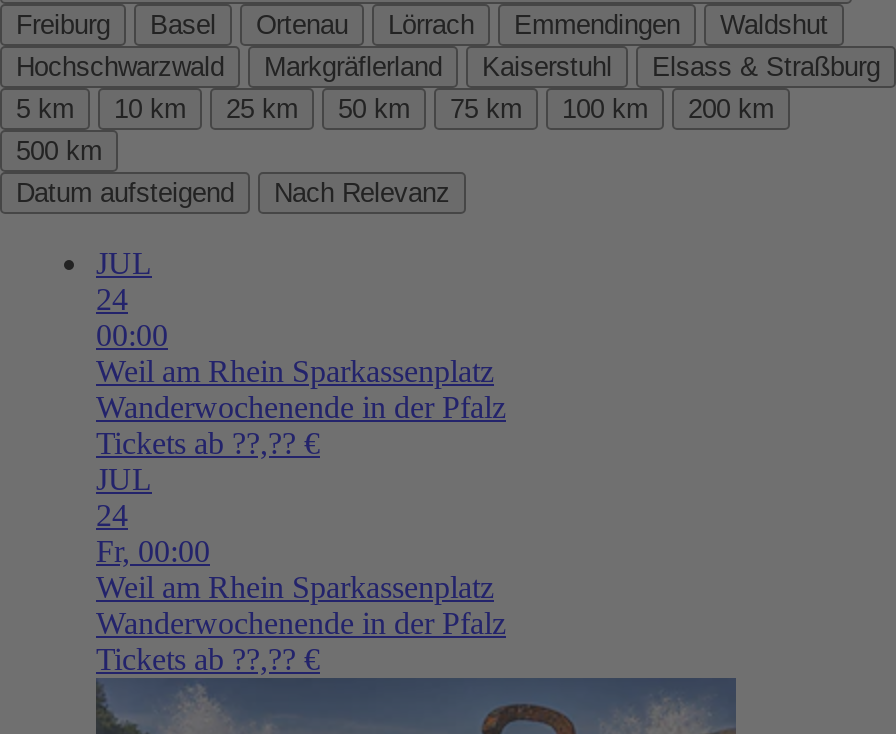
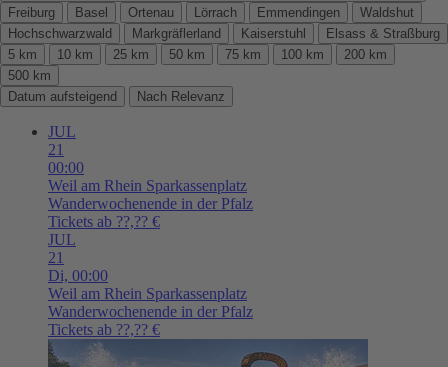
[96,282,128,316] 24 -> [48,141,64,158] 21
[96,498,210,568] 24 | Fr, 00:00 -> [48,249,108,284] 21 | Di, 00:00

